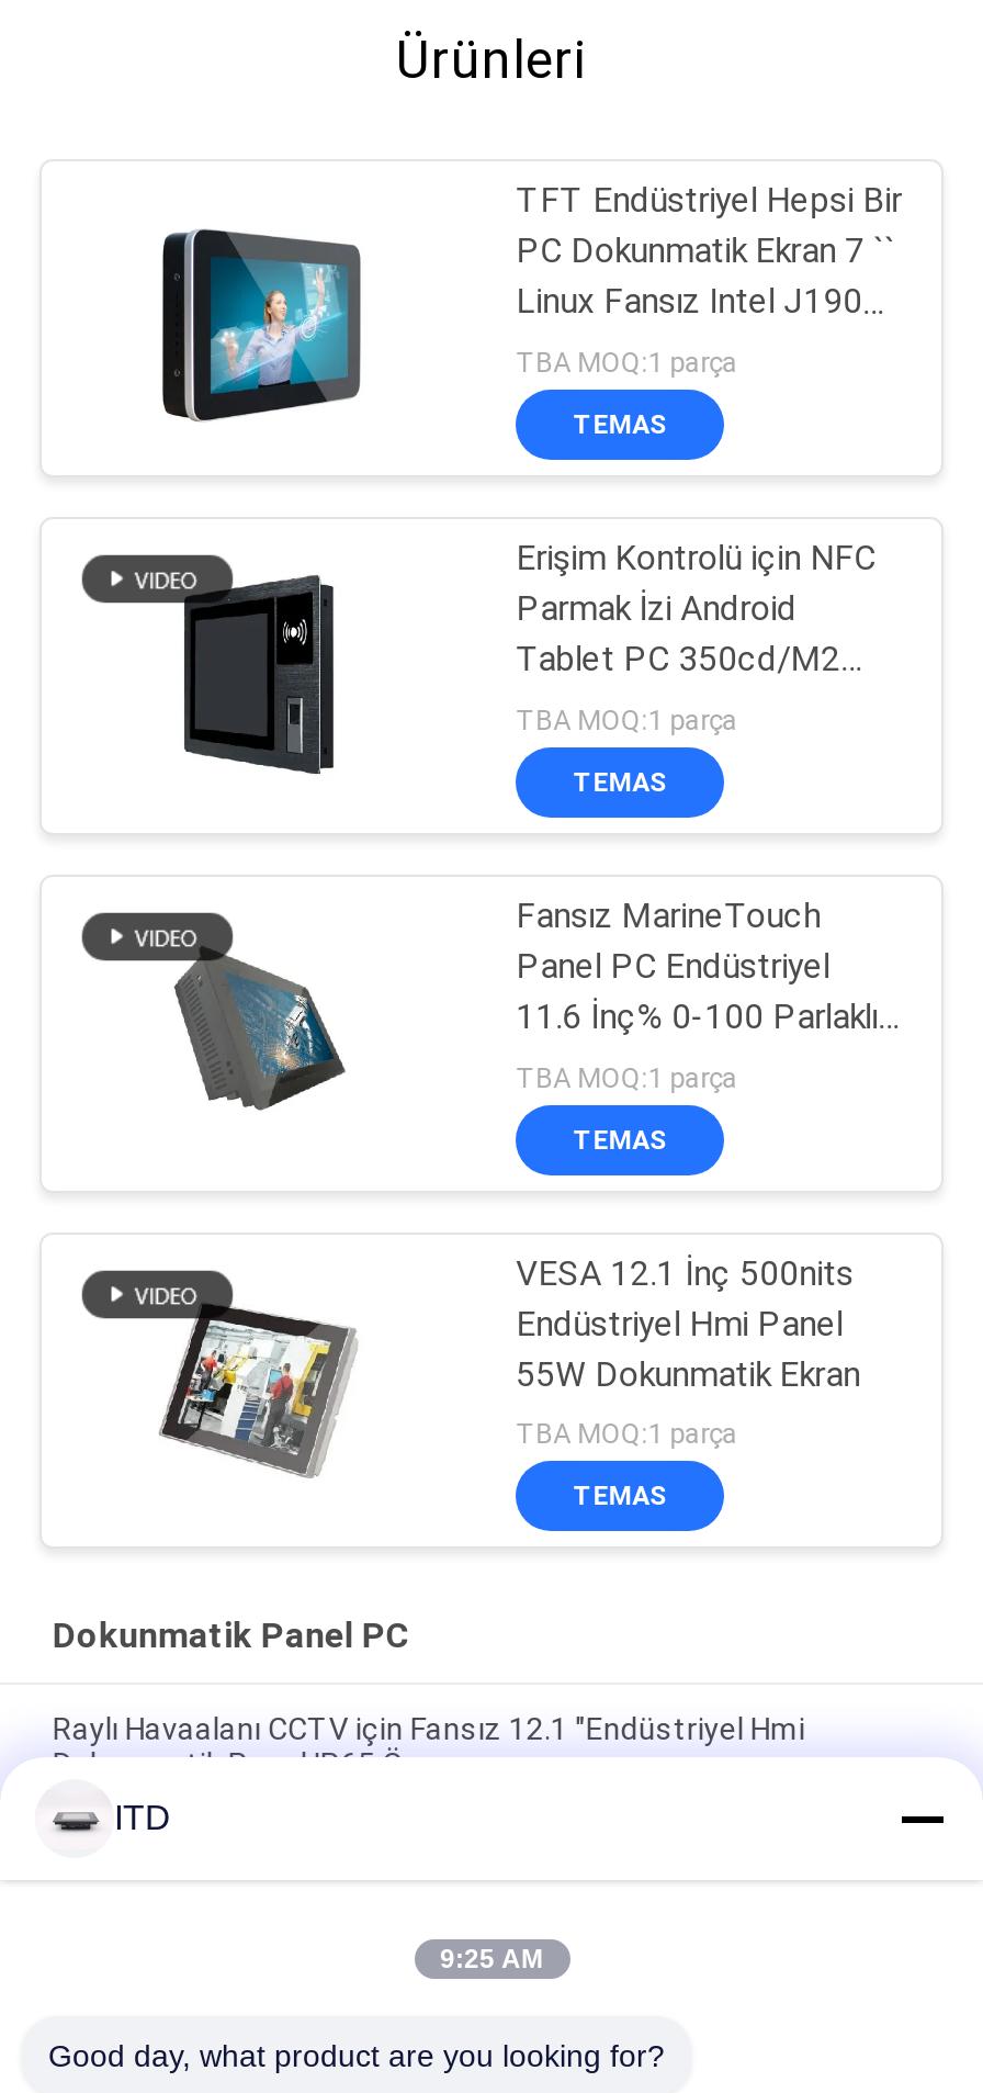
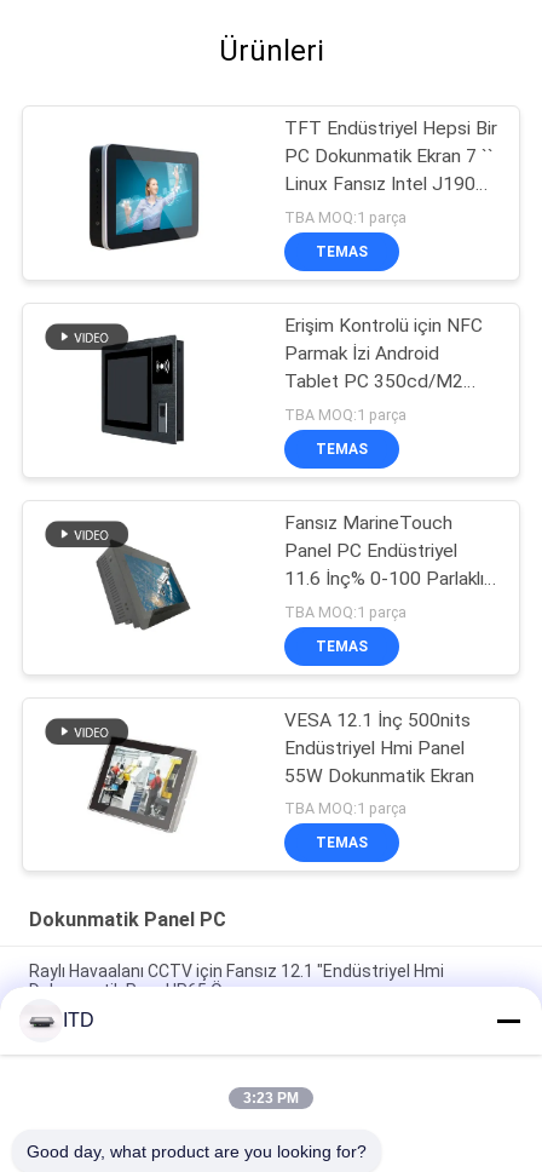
[440,1944,543,1974] 9:25 AM -> [243,1090,299,1107] 3:23 PM

